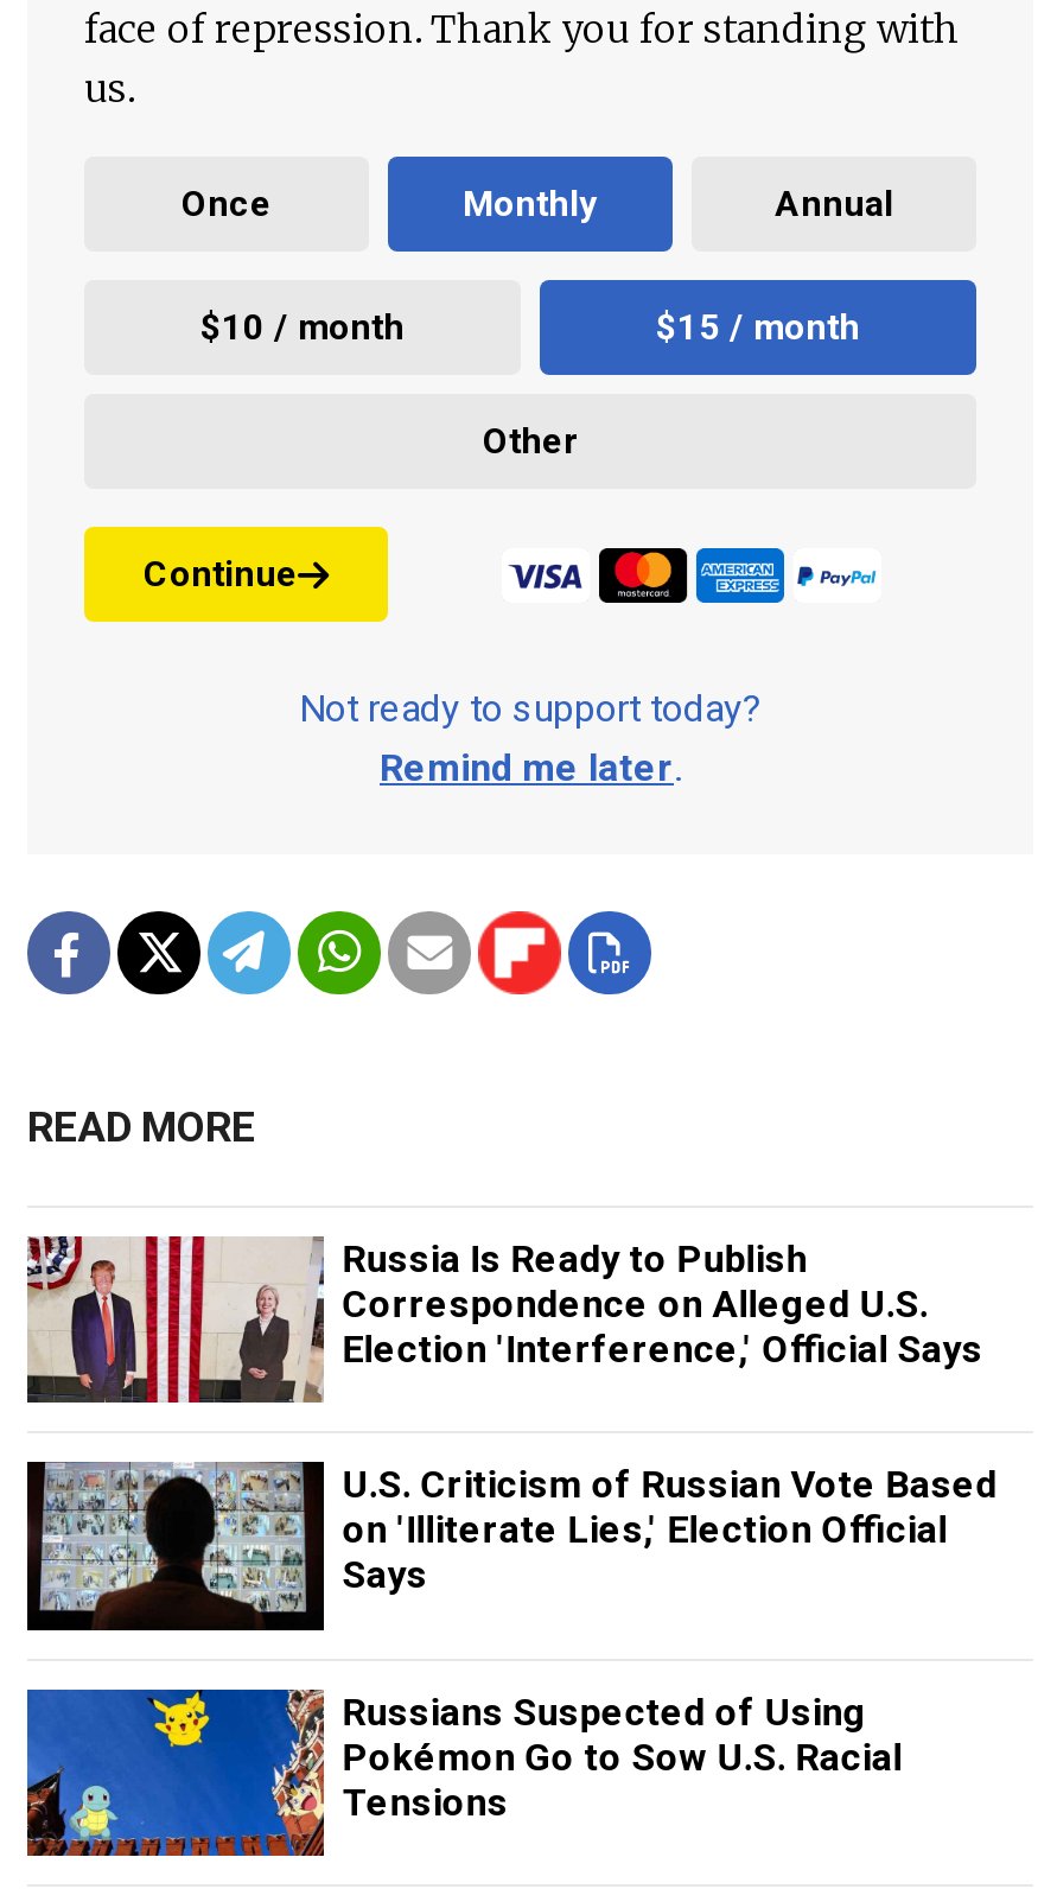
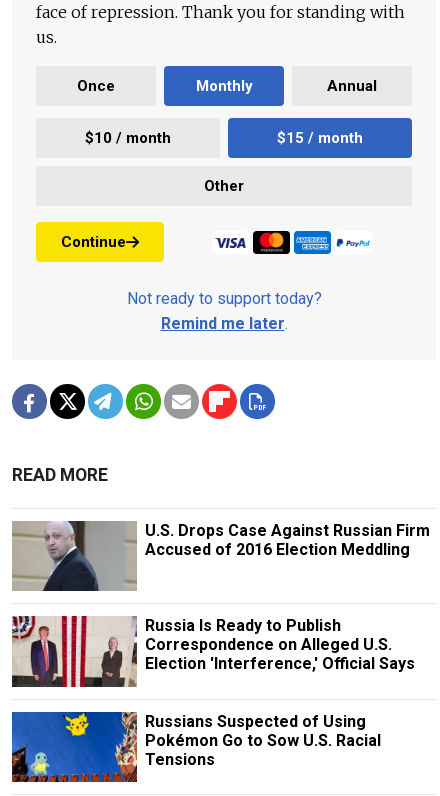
none -> [12,520,430,592] [image] | U.S. Drops Case Against Russian Firm | Accused of 2016 Election Meddling
moved [23,1232,983,1407] -> [10,614,415,688]: [image] | Russia Is Ready to Publish | Correspondence on Alleged U.S. | Election 'Interference,' Official Says
[25,1459,997,1633] [image] | U.S. Criticism of Russian Vote Based | on 'Illiterate Lies,' Election Official | Says -> none

